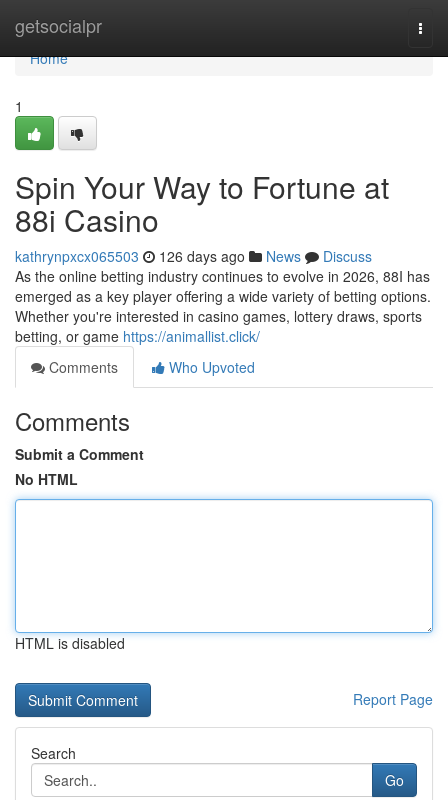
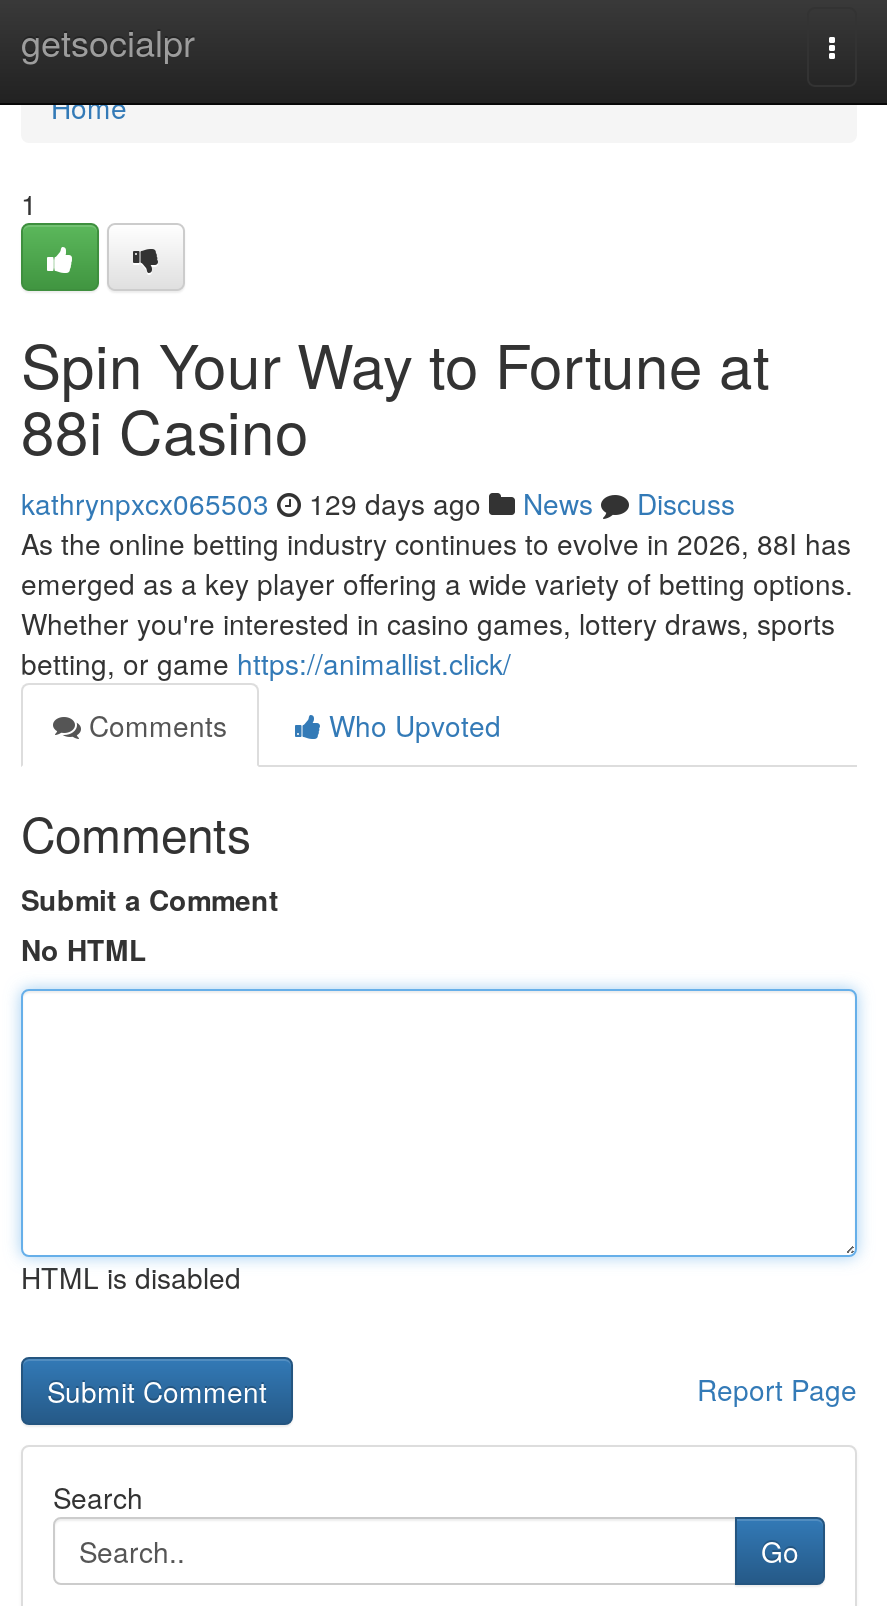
[15,246,372,266] kathrynpxcx065503 126 days ago News Discuss -> [21,483,735,523] kathrynpxcx065503 129 days ago News Discuss

